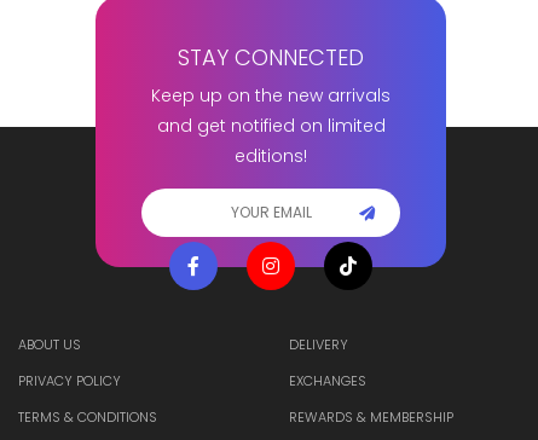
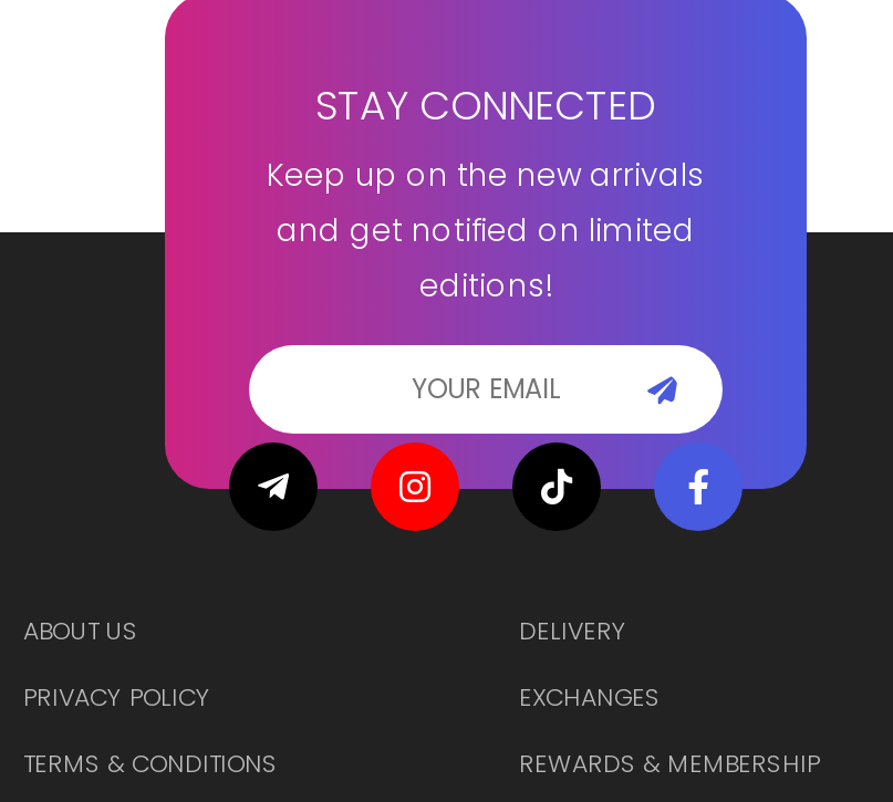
[131,241,410,291] [image] -> [227,440,745,533] [image]

